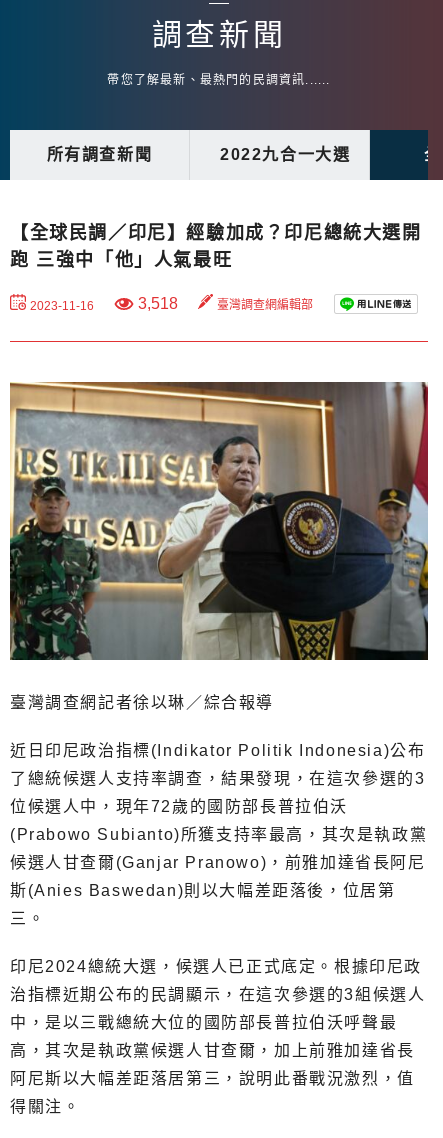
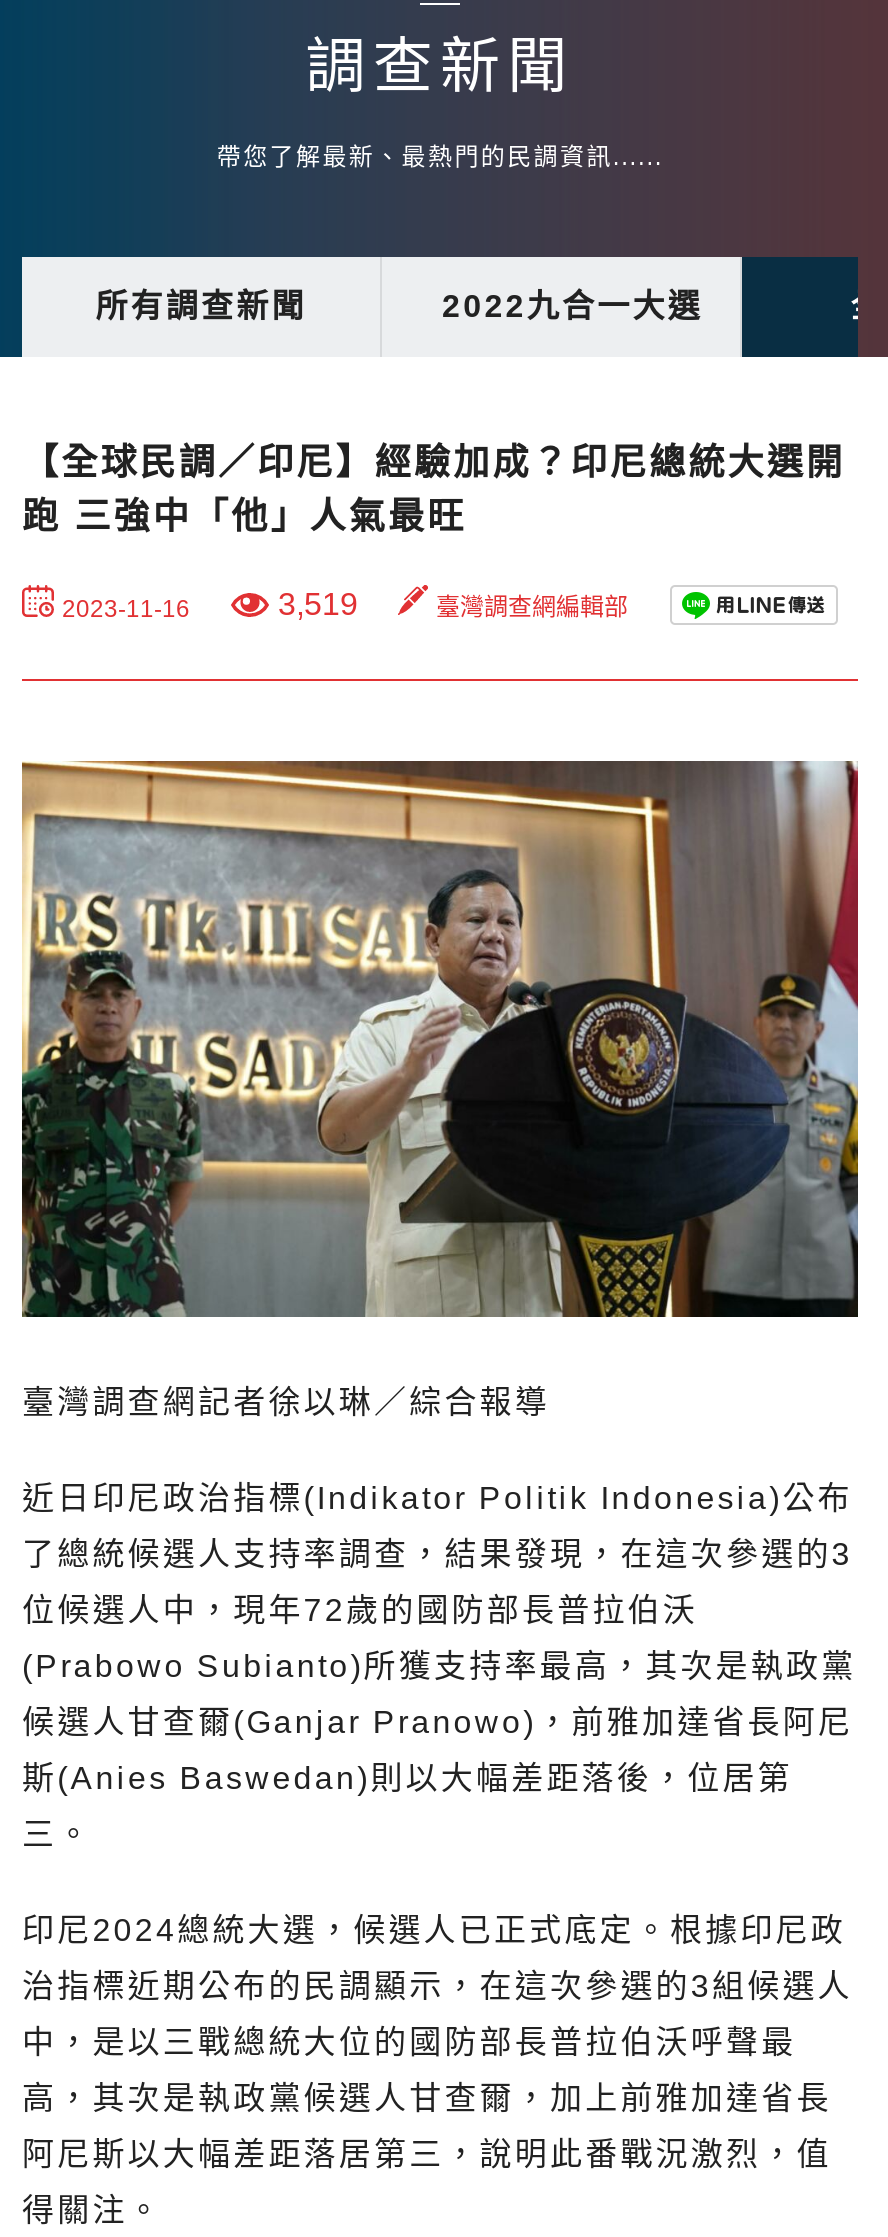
[138,295,178,312] 3,518 -> [278,587,358,621] 3,519

